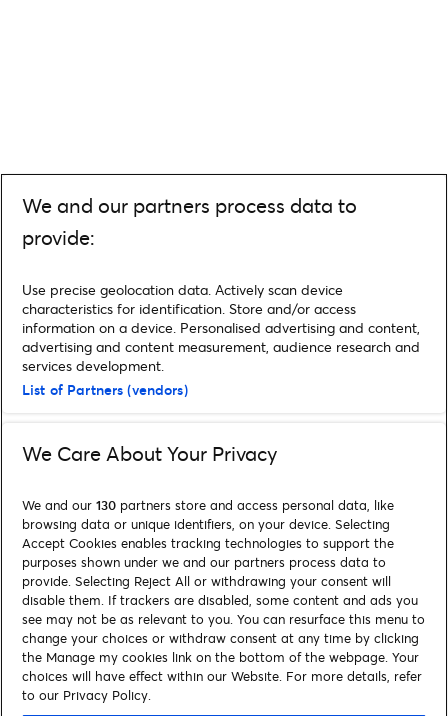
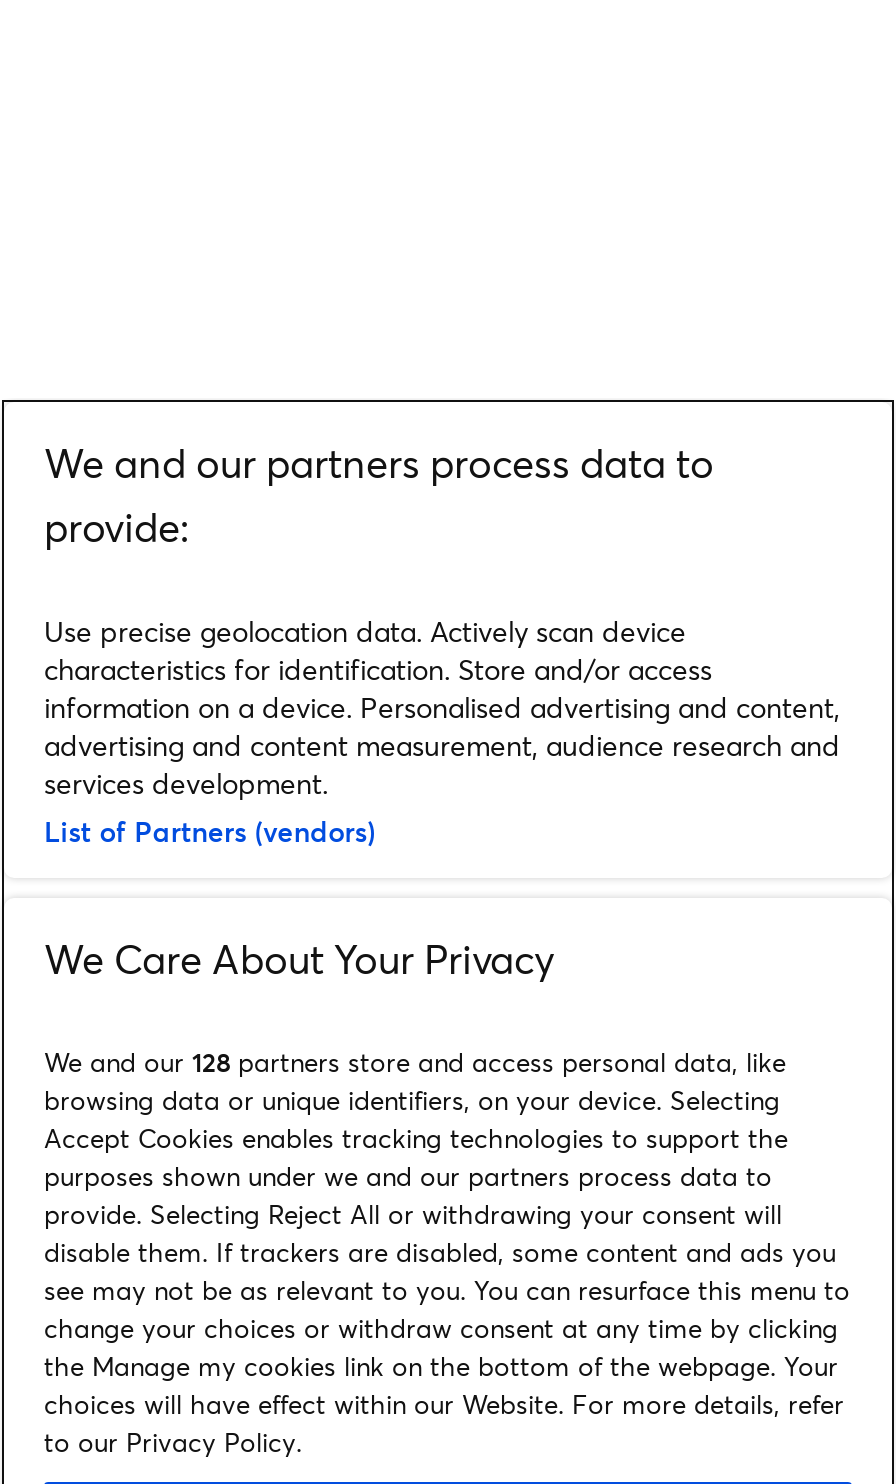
[22,496,394,514] We and our 130 partners store and access personal data, like -> [44,1044,786,1080] We and our 128 partners store and access personal data, like

